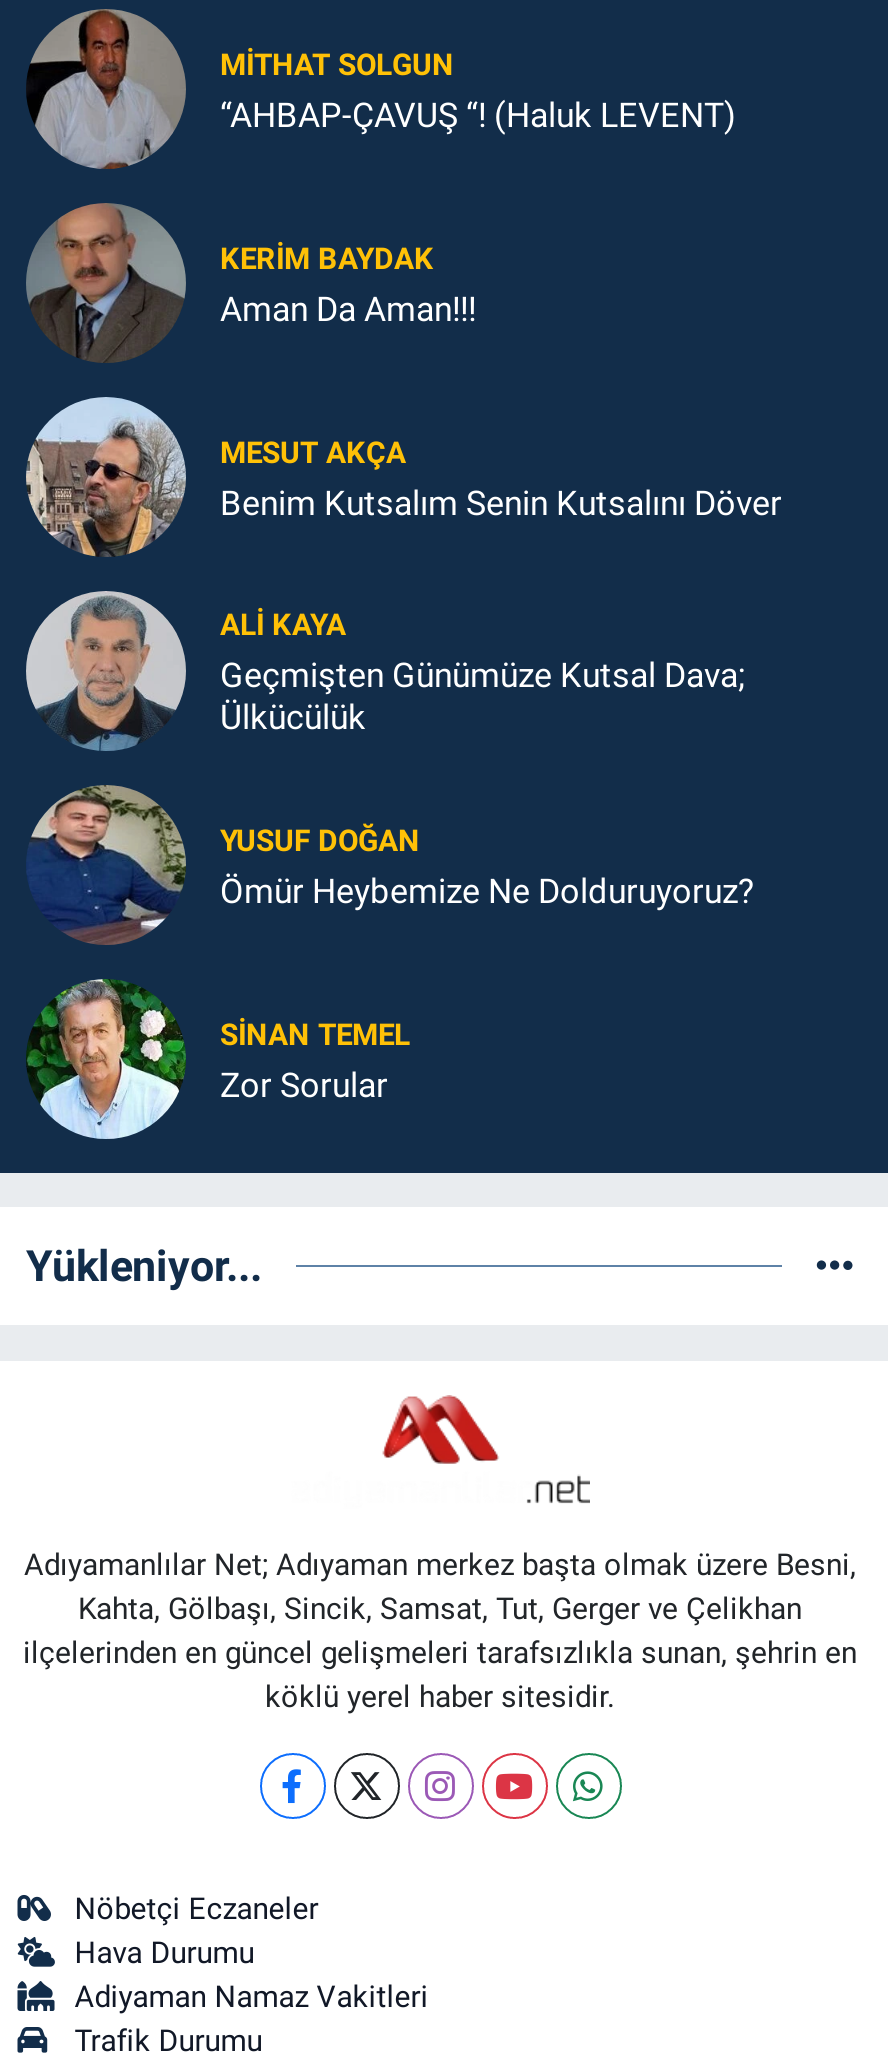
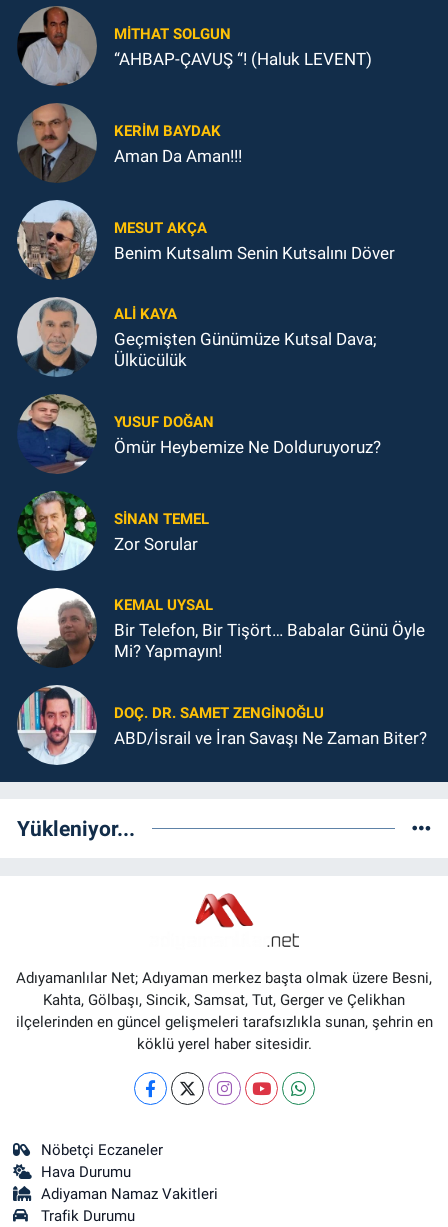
none -> [16,588,427,748] [image] | KEMAL UYSAL | Bir Telefon, Bir Tişört… Babalar Günü Öyle | Mi? Yapmayın! | DOÇ. DR. SAMET ZENGİNOĞLU | ABD/İsrail ve İran Savaşı Ne Zaman Biter?
none -> [16,684,98,756] [image]

